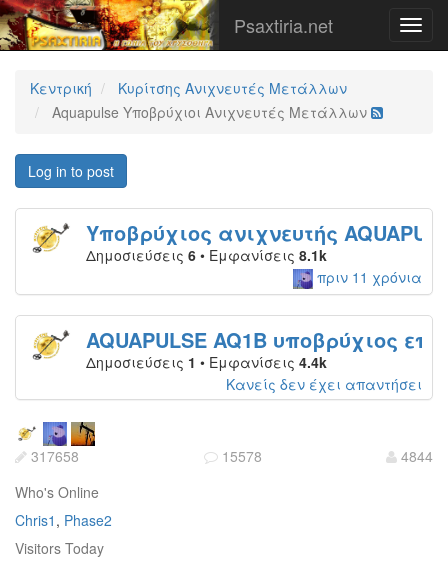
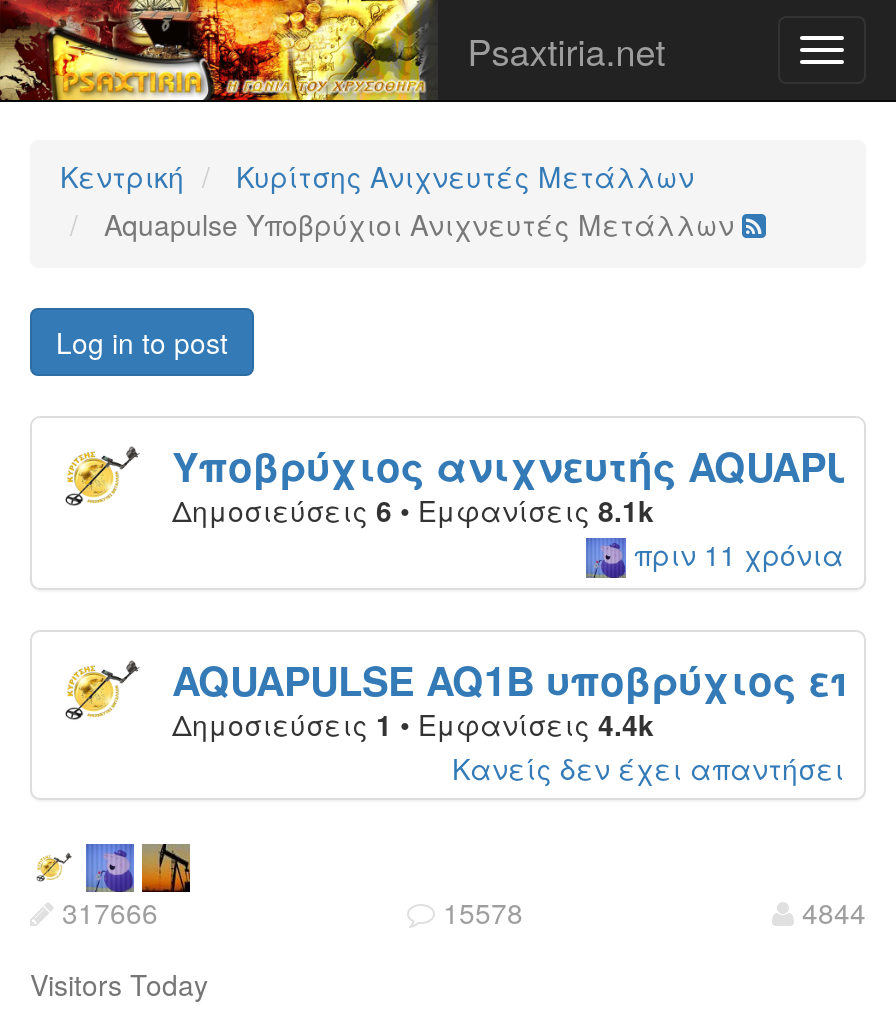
[27,446,79,466] 317658 -> [54,893,158,933] 317666
[15,482,112,530] Who's Online | Chris1 Phase2 -> none

